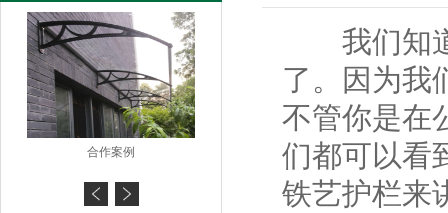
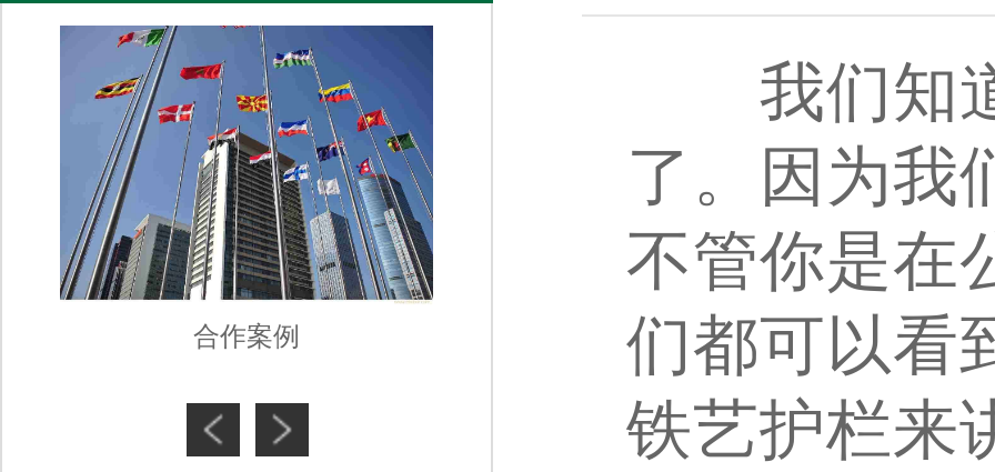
[26,12,196,139] [image] -> [58,23,435,305] [image]

